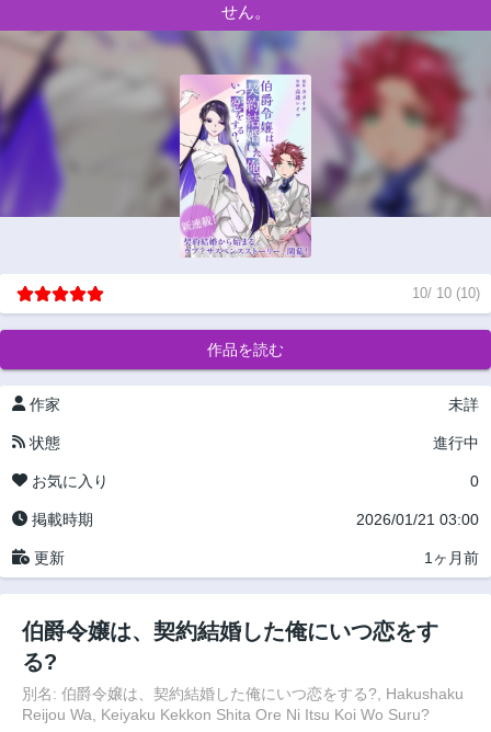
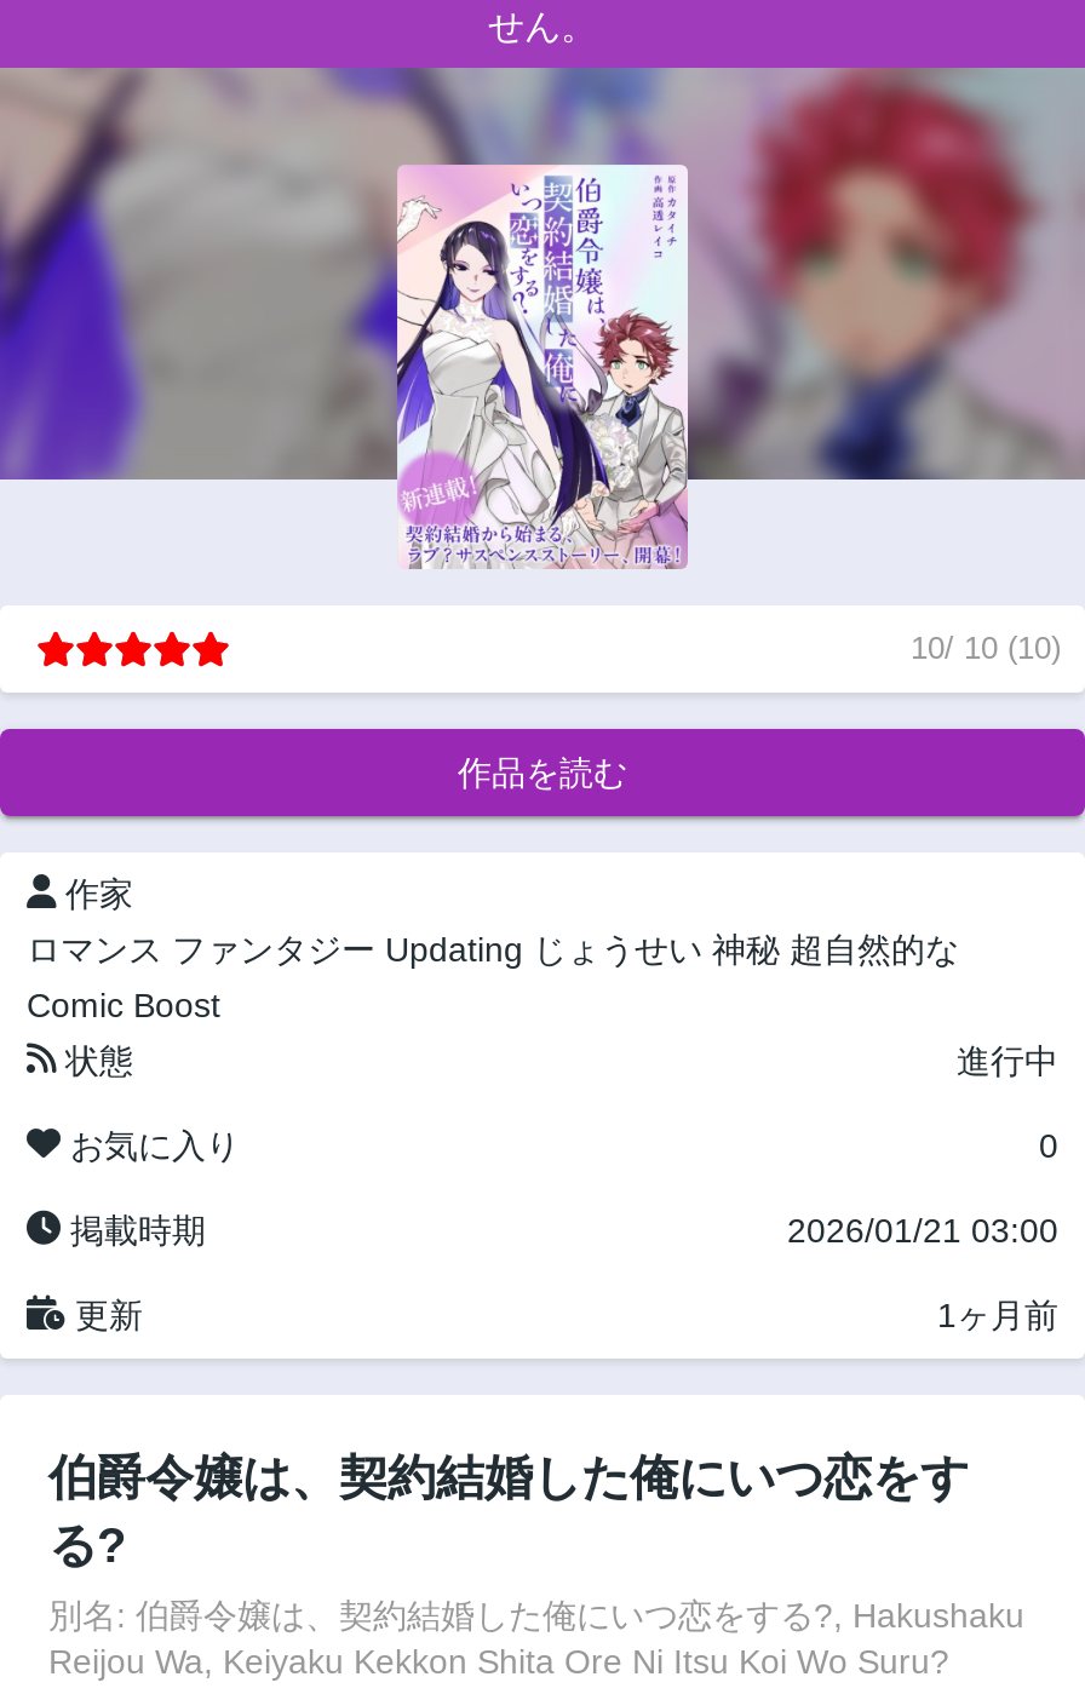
[448,395,479,413] 未詳 -> [27,929,959,1024] ロマンス ファンタジー Updating じょうせい 神秘 超自然的な | Comic Boost

